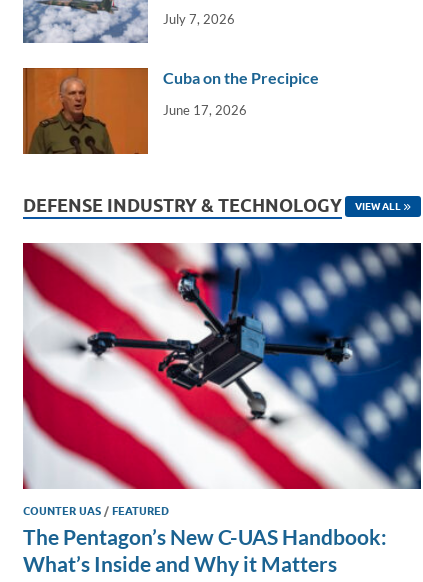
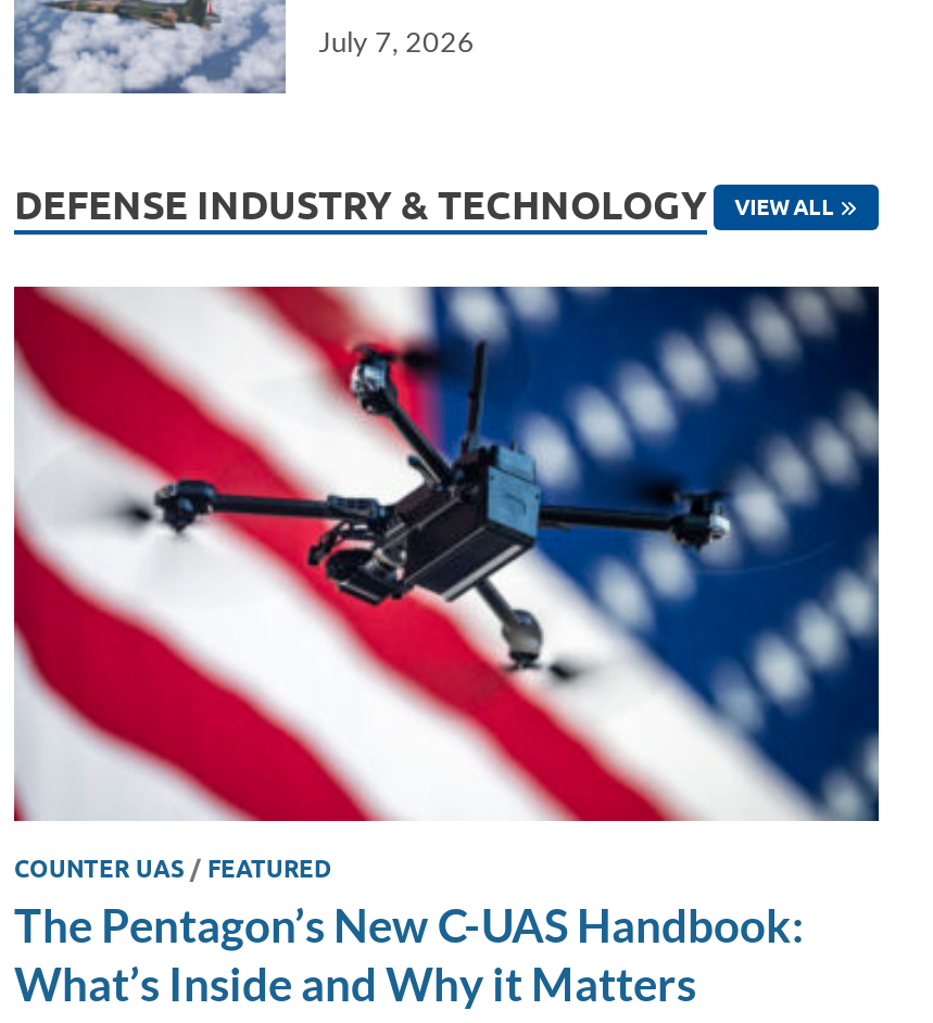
[22,67,319,155] [image] | Cuba on the Precipice | June 17, 2026 -> none

